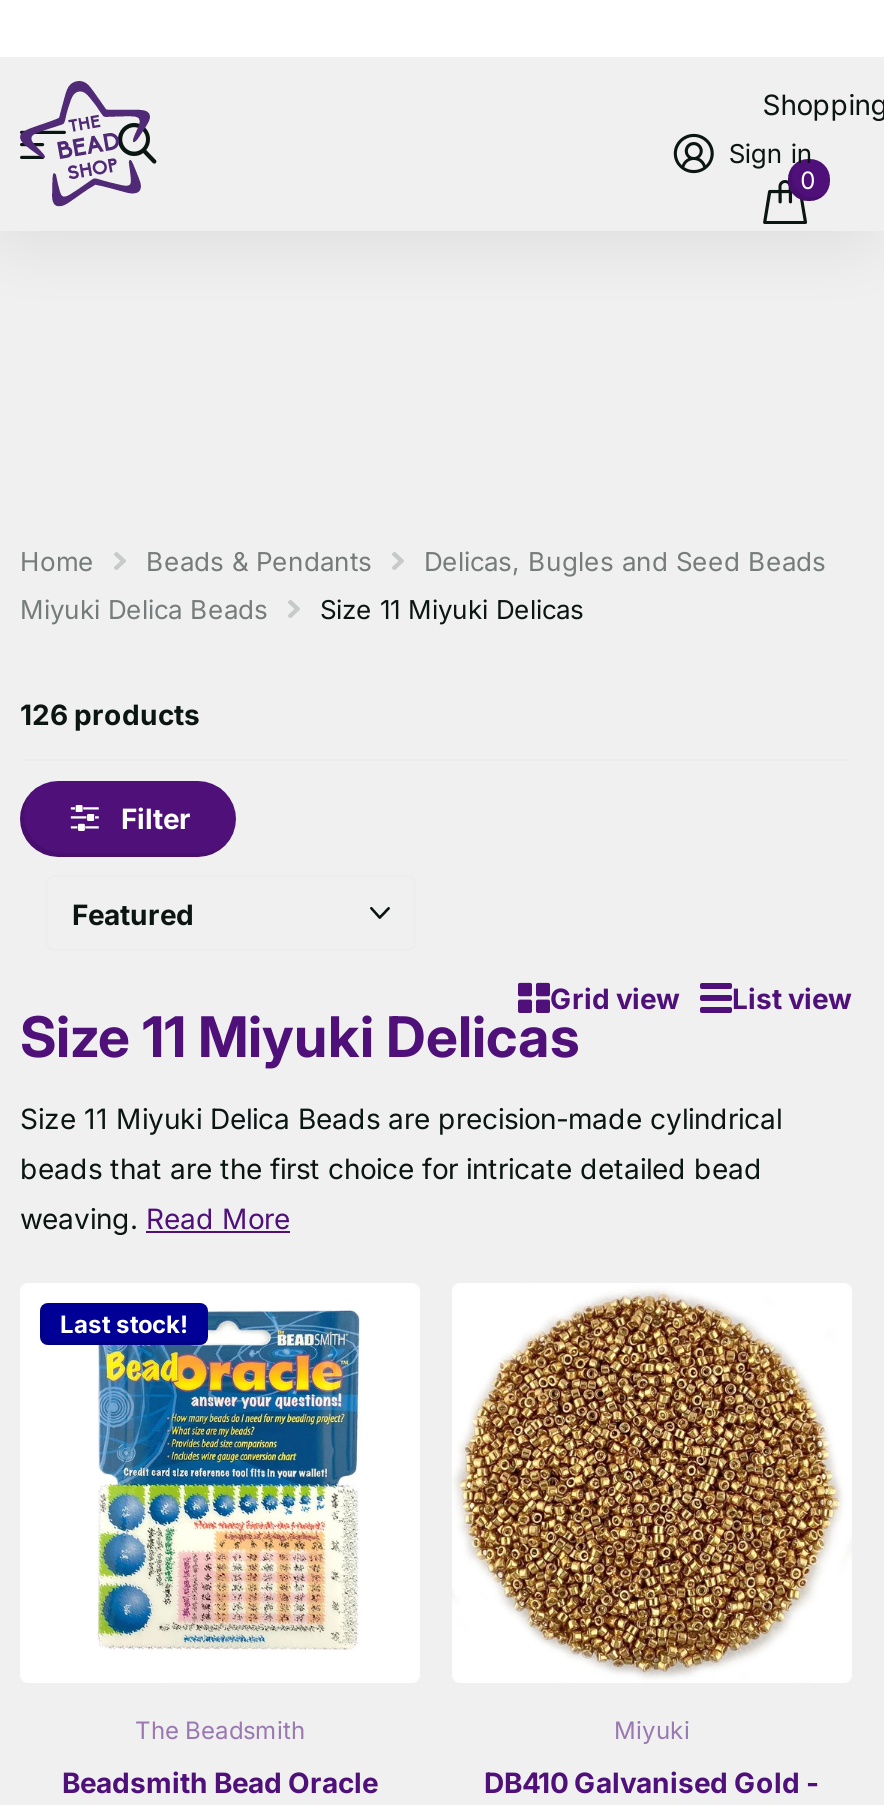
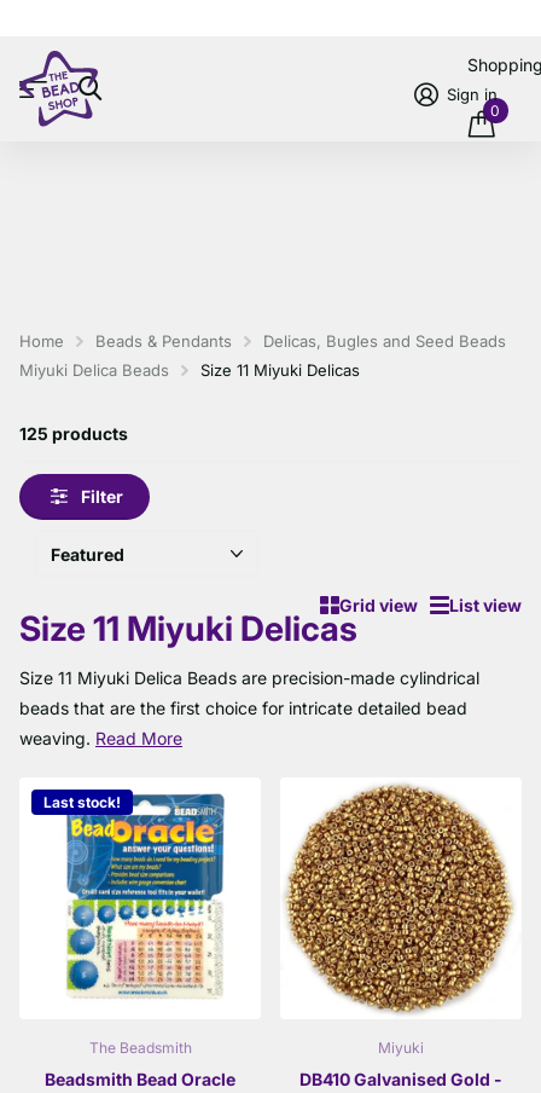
[20,698,200,732] 126 products -> [19,424,128,444] 125 products

